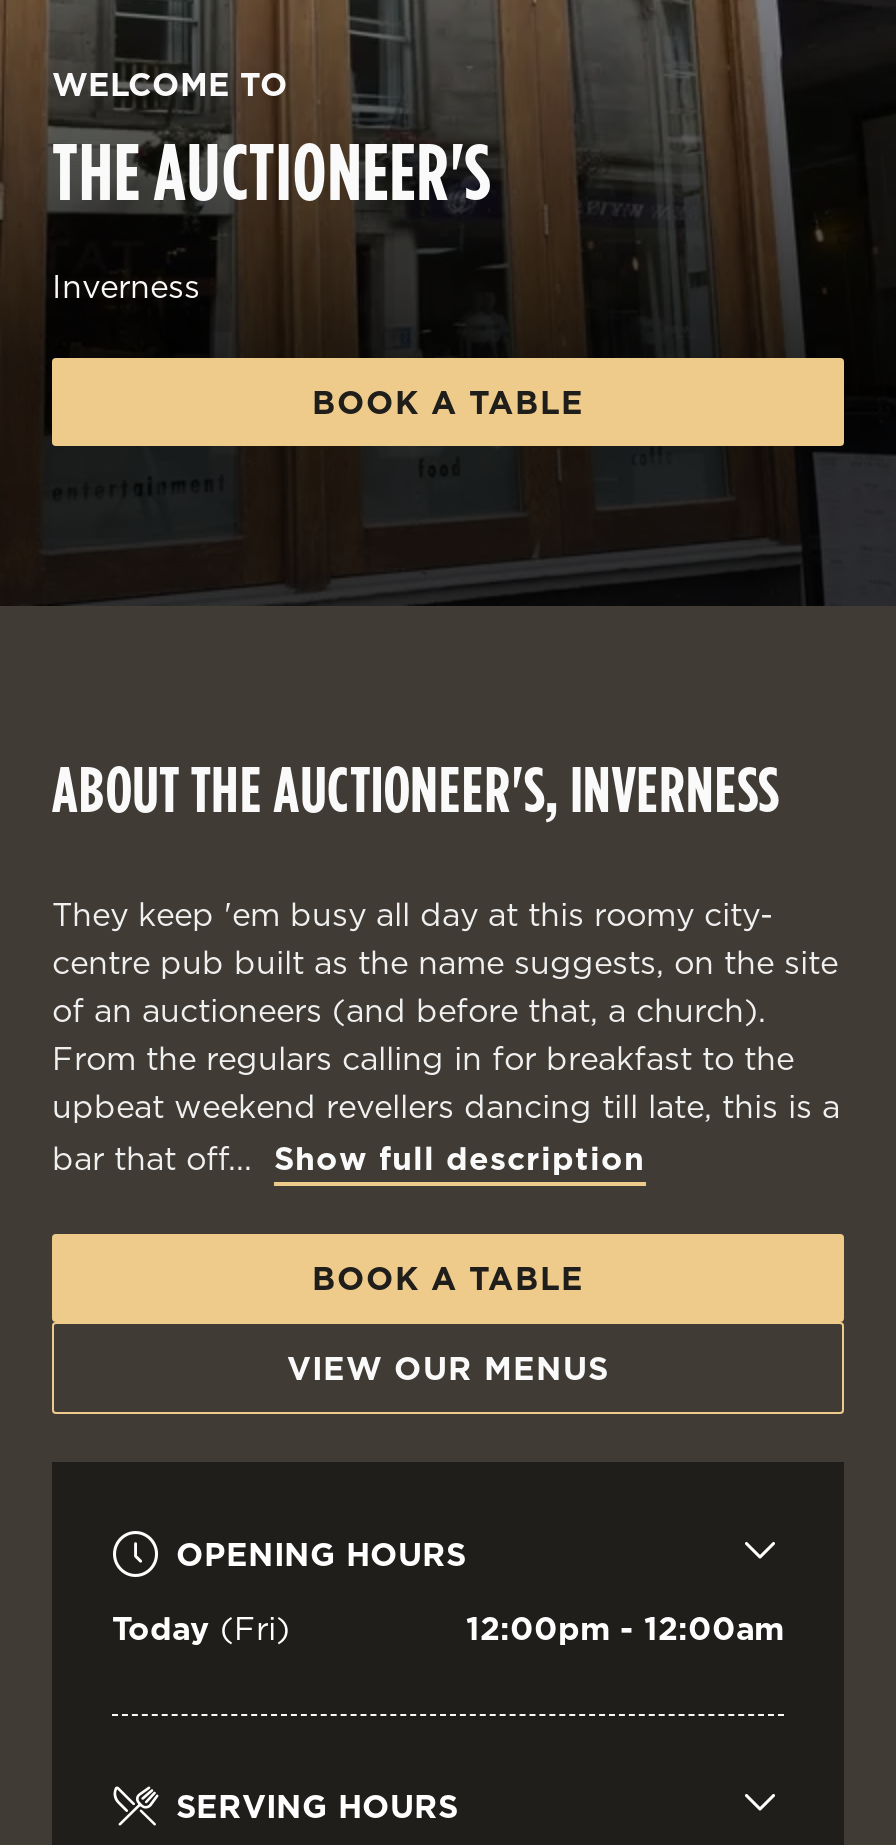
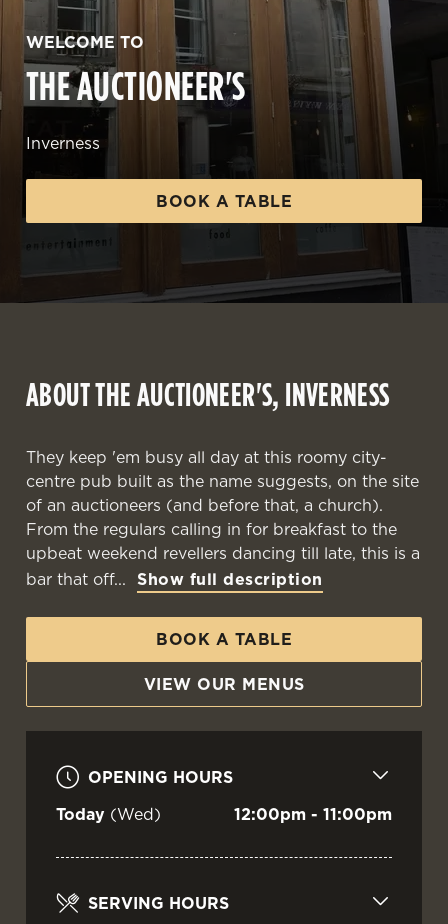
[112,1606,290,1650] Today (Fri) -> [56,803,161,825] Today (Wed)
[466,1606,784,1650] 12:00pm - 12:00am -> [234,803,392,825] 12:00pm - 11:00pm

